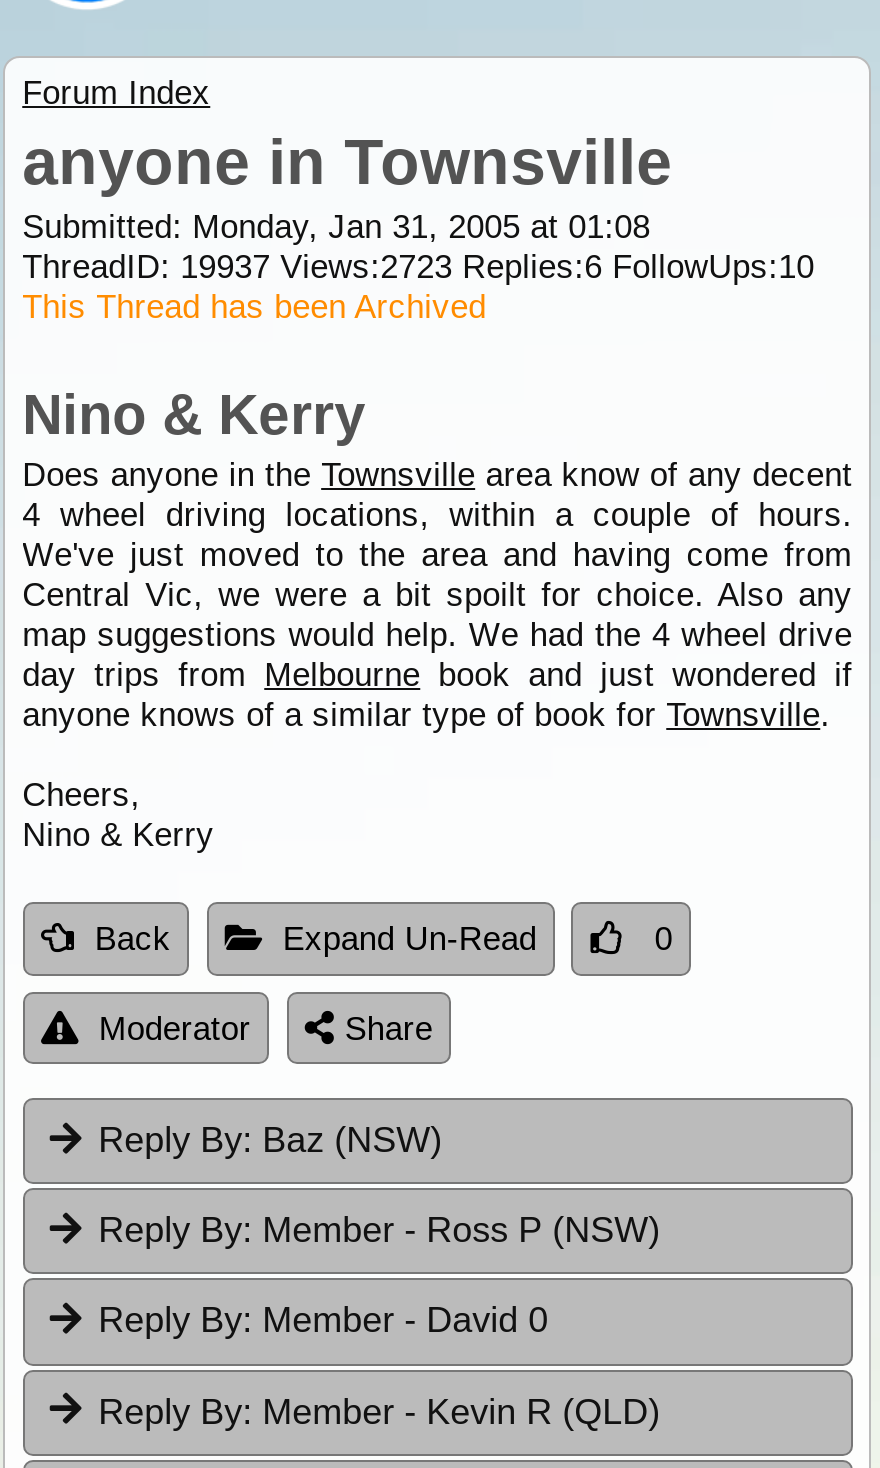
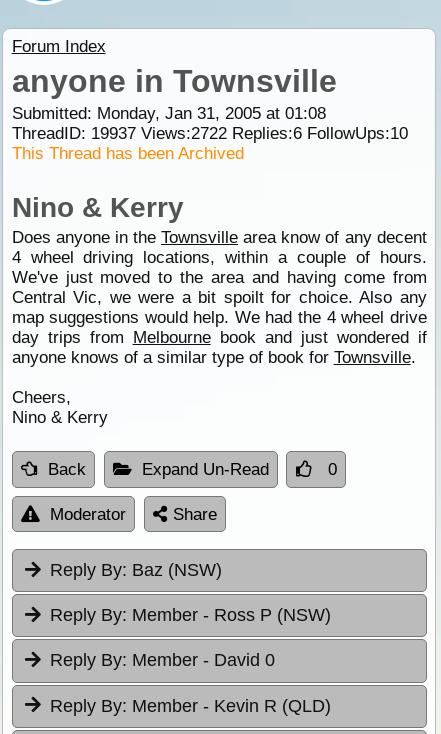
[22,248,814,286] ThreadID: 19937 Views:2723 Replies:6 FollowUps:10 -> [12,124,408,143] ThreadID: 19937 Views:2722 Replies:6 FollowUps:10

